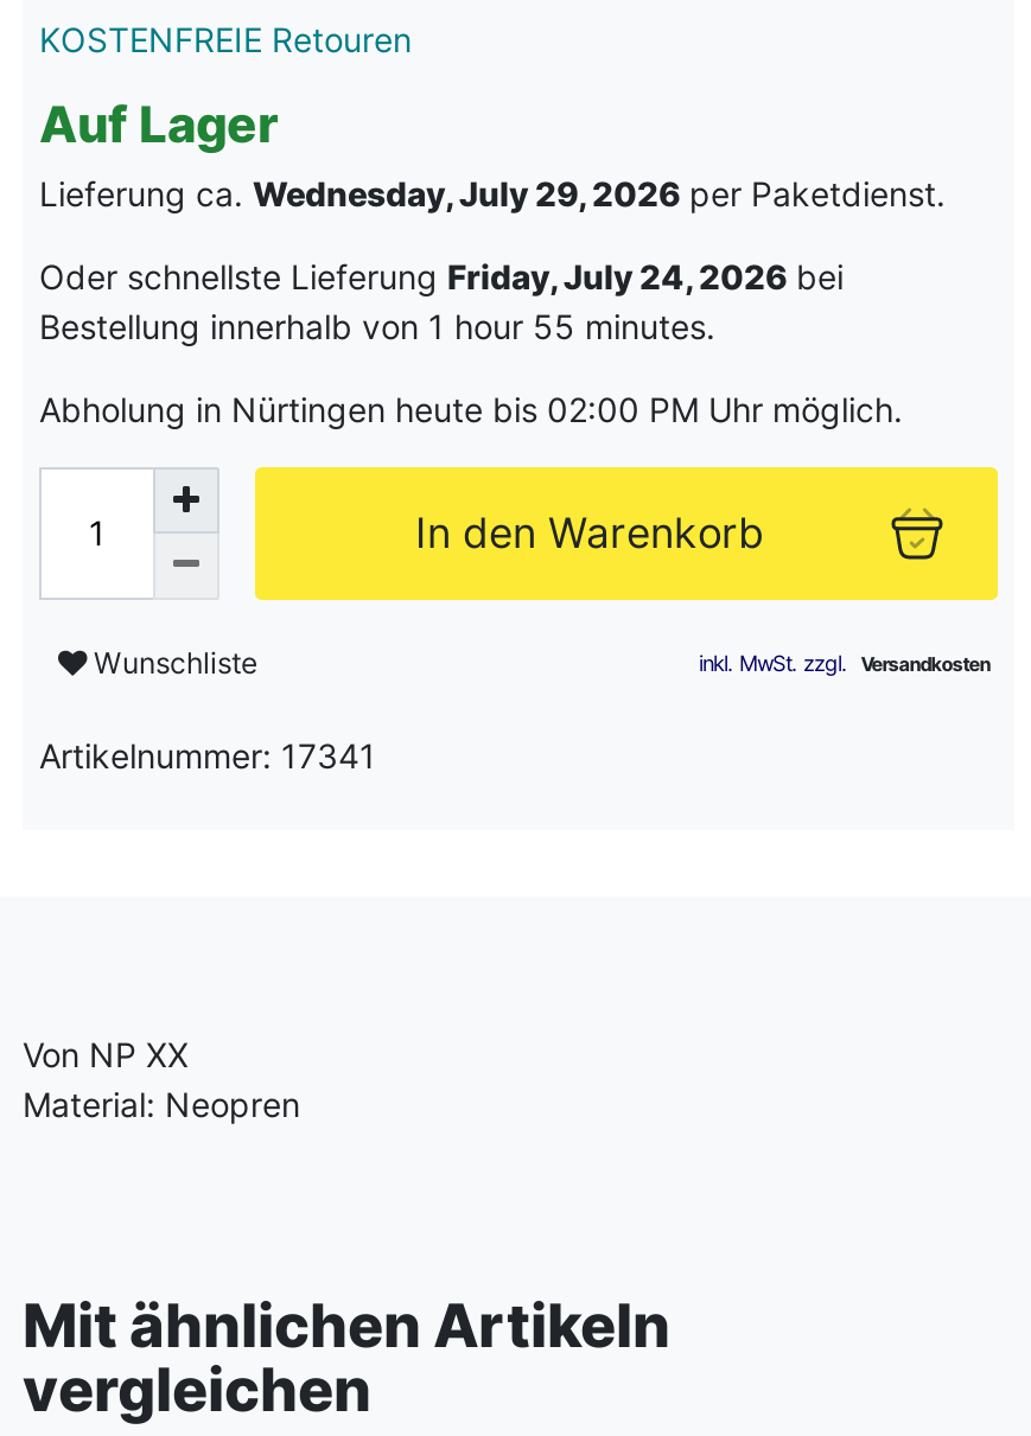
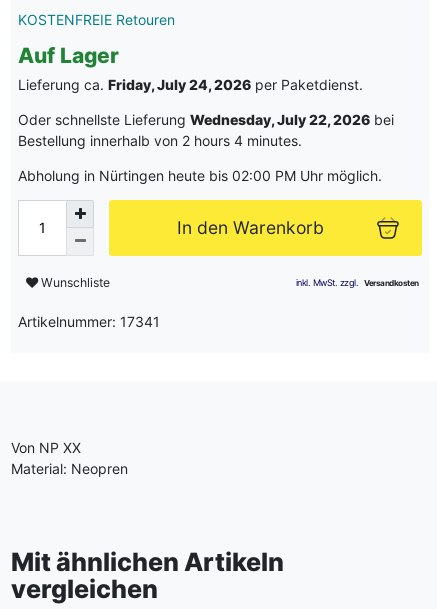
[39,173,946,213] Lieferung ca. Wednesday, July 29, 2026 per Paketdienst. -> [18,76,363,93] Lieferung ca. Friday, July 24, 2026 per Paketdienst.
[39,256,844,296] Oder schnellste Lieferung Friday, July 24, 2026 bei -> [18,111,394,128] Oder schnellste Lieferung Wednesday, July 22, 2026 bei
[39,305,715,346] Bestellung innerhalb von 1 hour 55 minutes. -> [18,132,302,149] Bestellung innerhalb von 2 hours 4 minutes.

